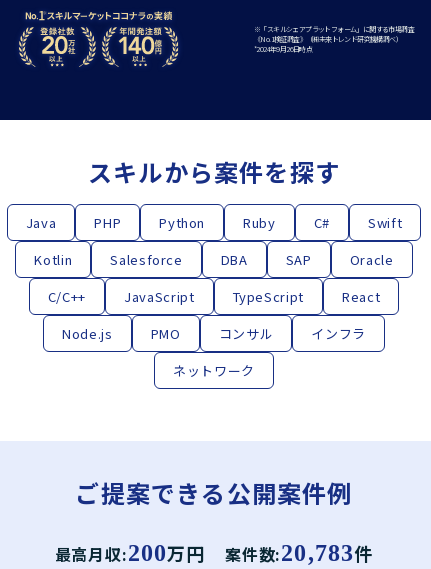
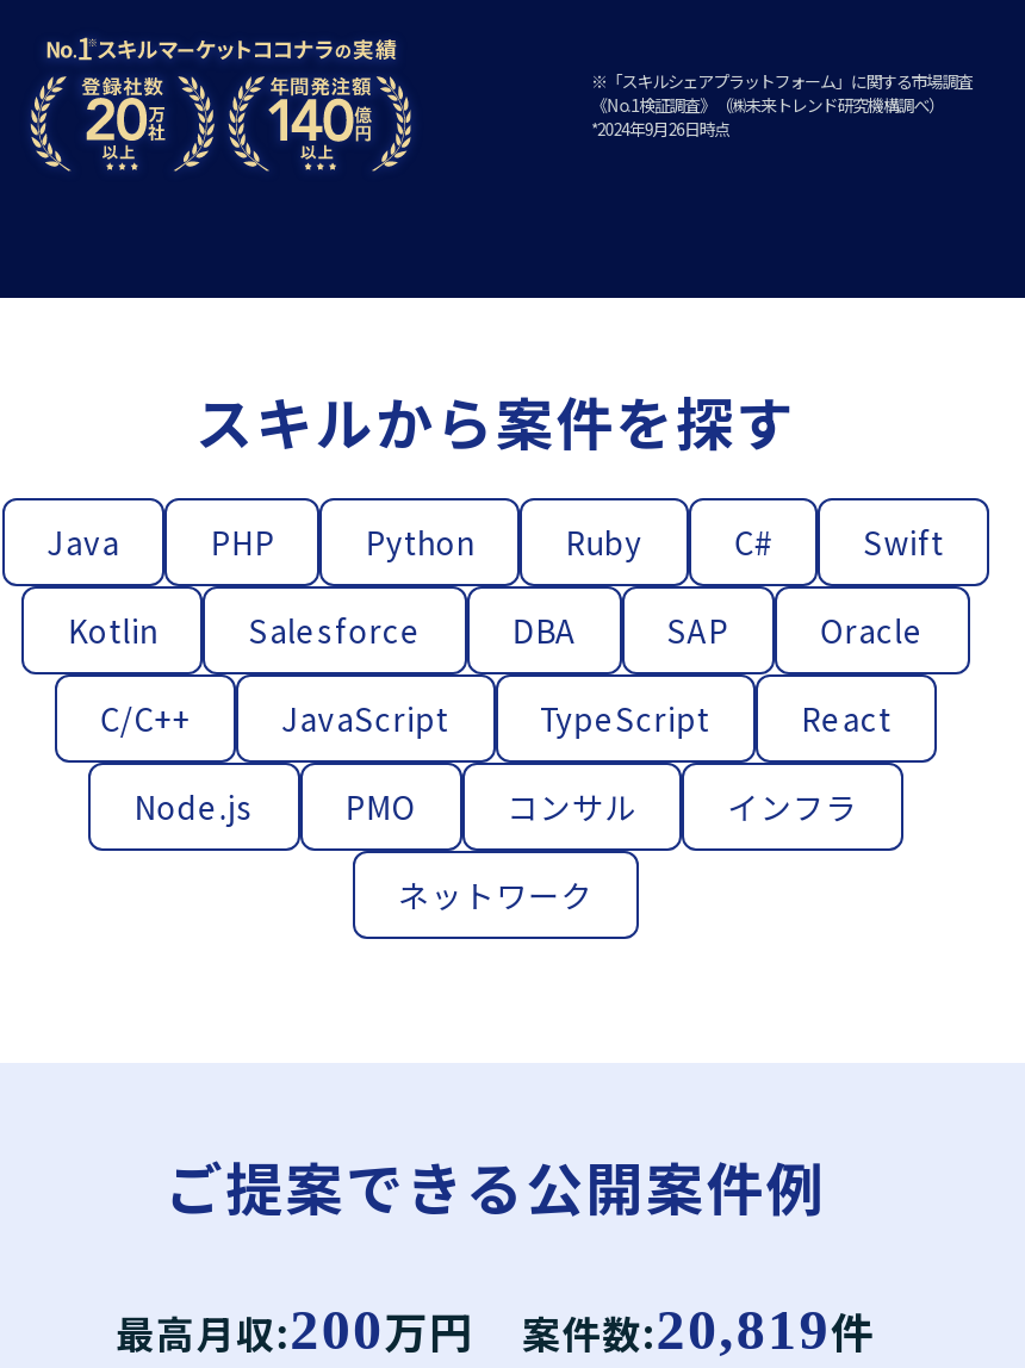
[55,540,373,566] 最高月収:200万円 案件数:20,783件 -> [116,1299,876,1361] 最高月収:200万円 案件数:20,819件

